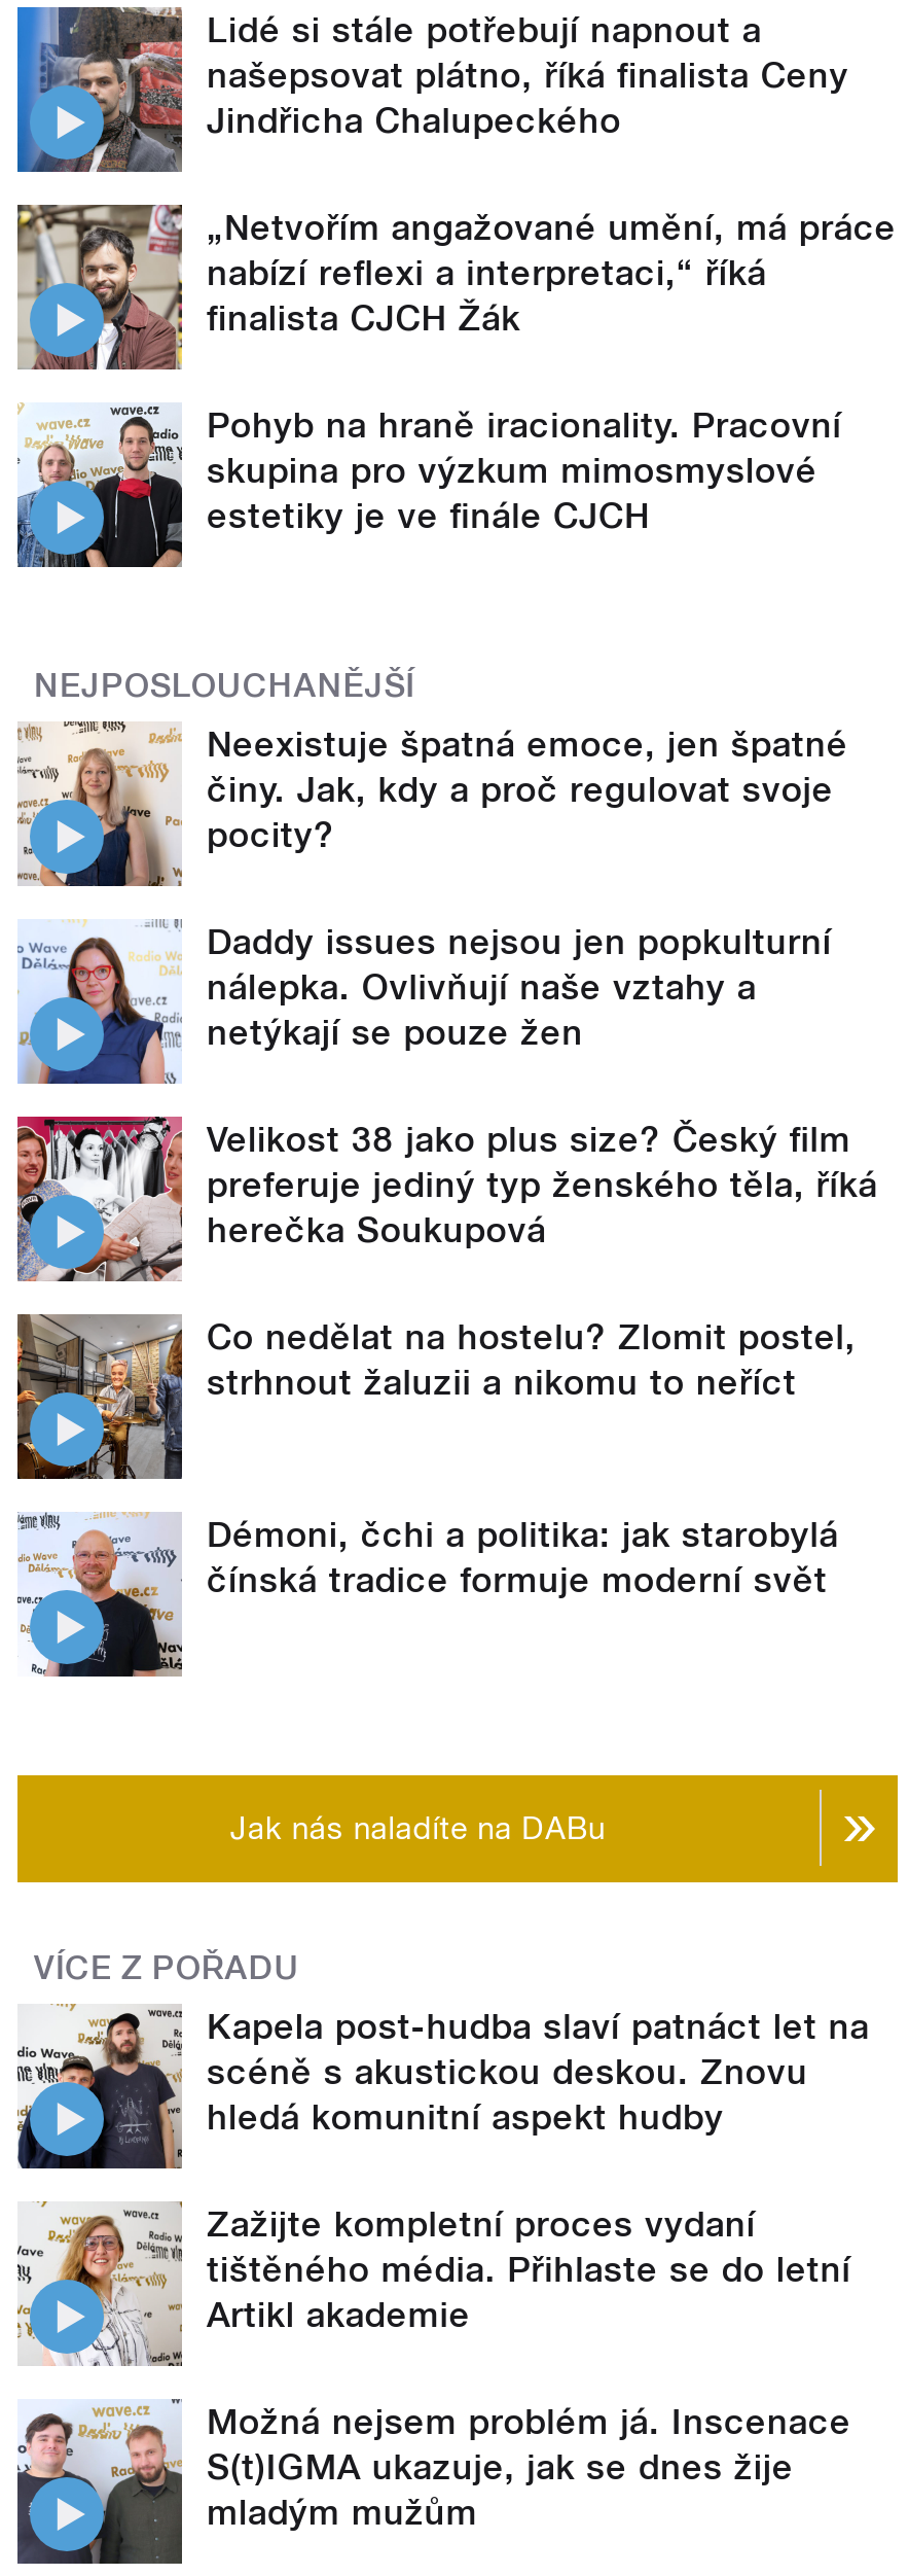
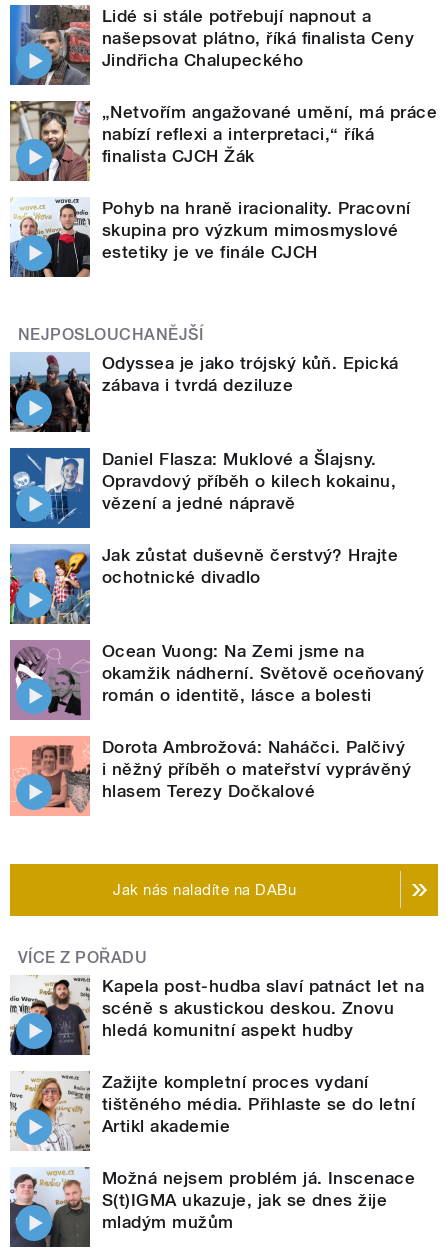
[17,719,848,888] [image] | Neexistuje špatná emoce, jen špatné | činy. Jak, kdy a proč regulovat svoje | pocity? -> [9,352,399,432] [image] | Odyssea je jako trójský kůň. Epická | zábava i tvrdá deziluze
[17,919,831,1086] [image] | Daddy issues nejsou jen popkulturní | nálepka. Ovlivňují naše vztahy a | netýkají se pouze žen -> [9,447,396,529] [image] | Daniel Flasza: Muklové a Šlajsny. | Opravdový příběh o kilech kokainu, | vězení a jedné nápravě
[15,1115,878,1283] [image] | Velikost 38 jako plus size? Český film | preferuje jediný typ ženského těla, říká | herečka Soukupová -> [9,544,398,625] [image] | Jak zůstat duševně čerstvý? Hrajte | ochotnické divadlo
[15,1312,856,1481] [image] | Co nedělat na hostelu? Zlomit postel, | strhnout žaluzii a nikomu to neříct -> [10,640,425,720] [image] | Ocean Vuong: Na Zemi jsme na | okamžik nádherní. Světově oceňovaný | román o identitě, lásce a bolesti
[15,1512,838,1679] [image] | Démoni, čchi a politika: jak starobylá | čínská tradice formuje moderní svět -> [9,736,411,817] [image] | Dorota Ambrožová: Naháčci. Palčivý | i něžný příběh o mateřství vyprávěný | hlasem Terezy Dočkalové

